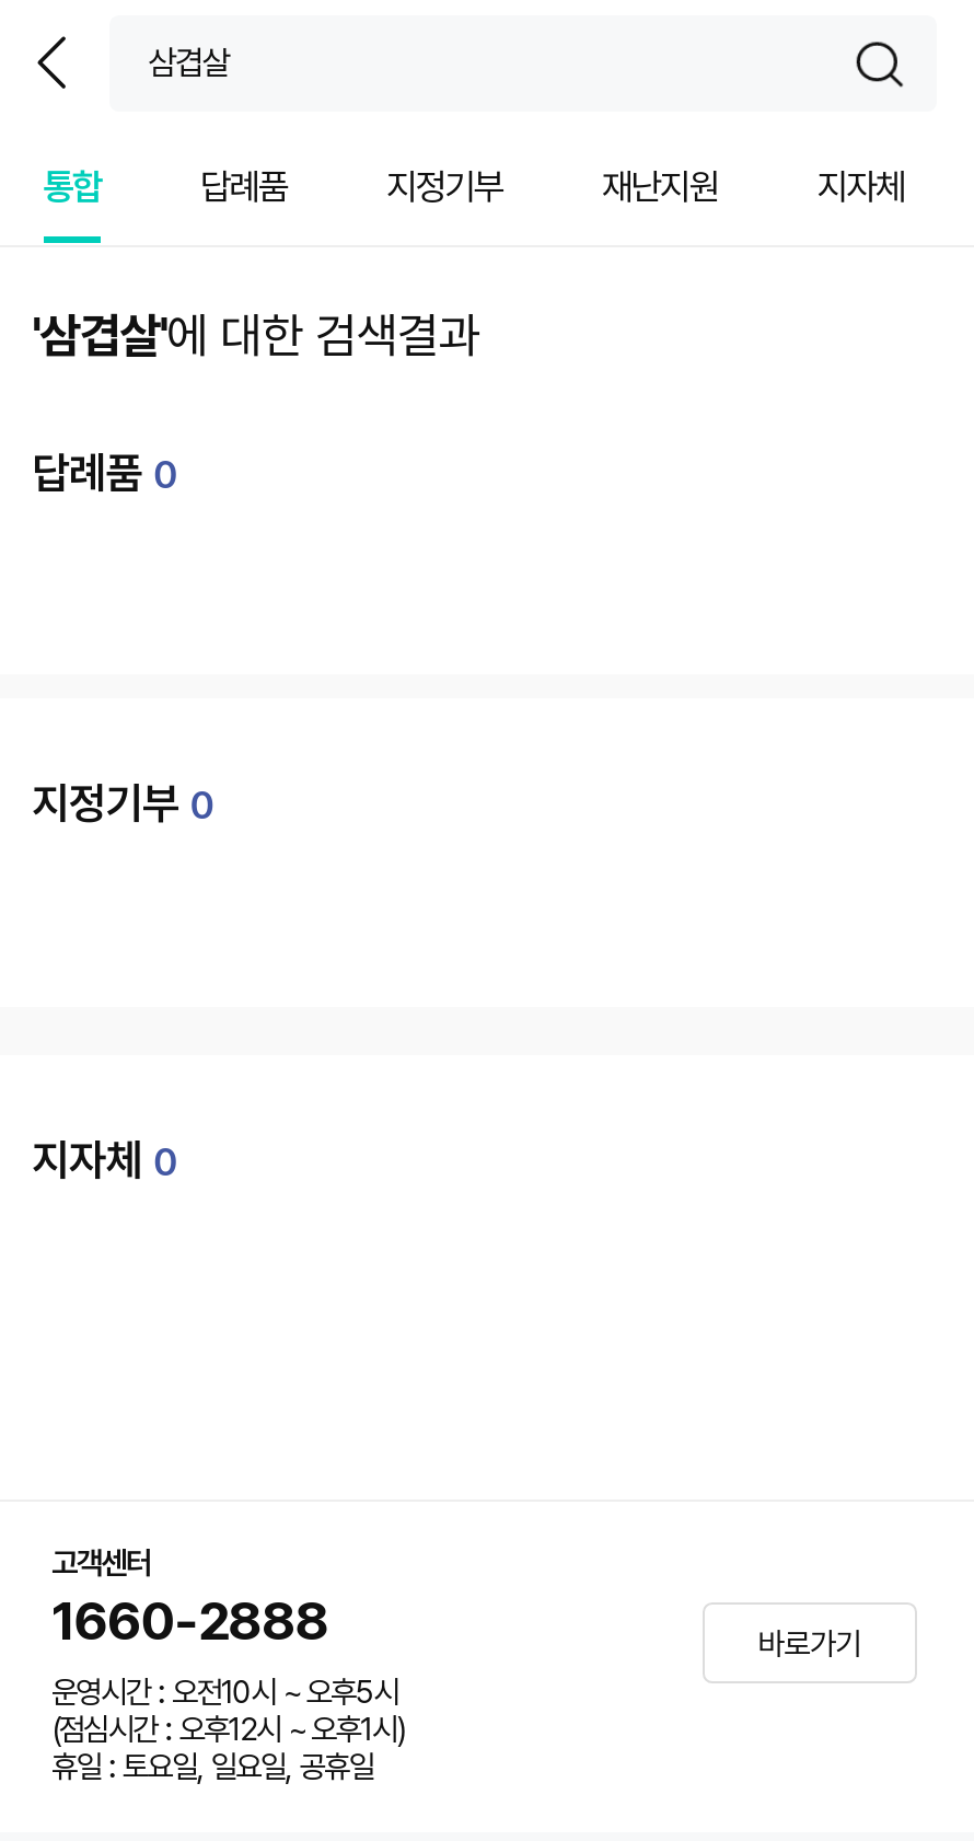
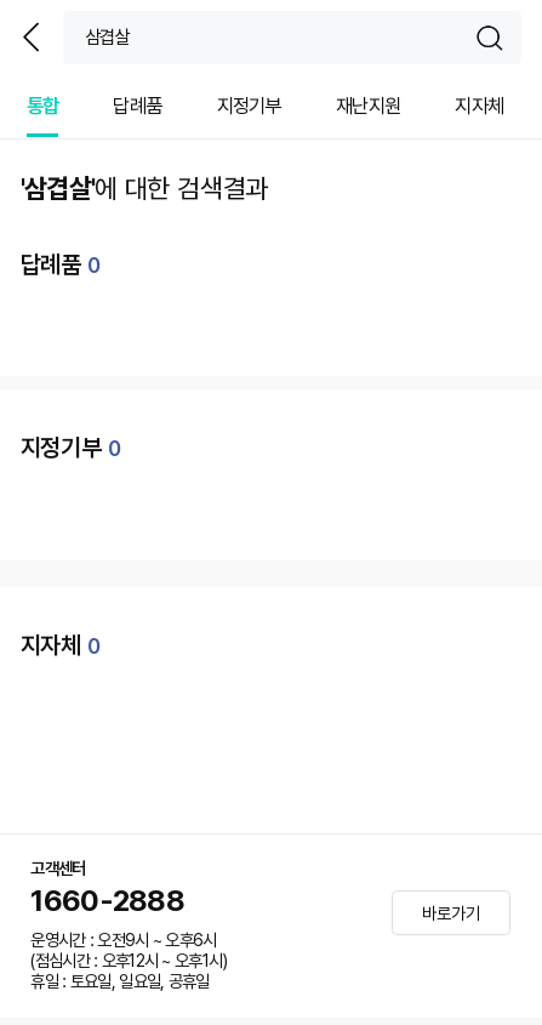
[51,1672,398,1709] 운영시간 : 오전10시 ~ 오후5시 -> [31,929,217,949] 운영시간 : 오전9시 ~ 오후6시

